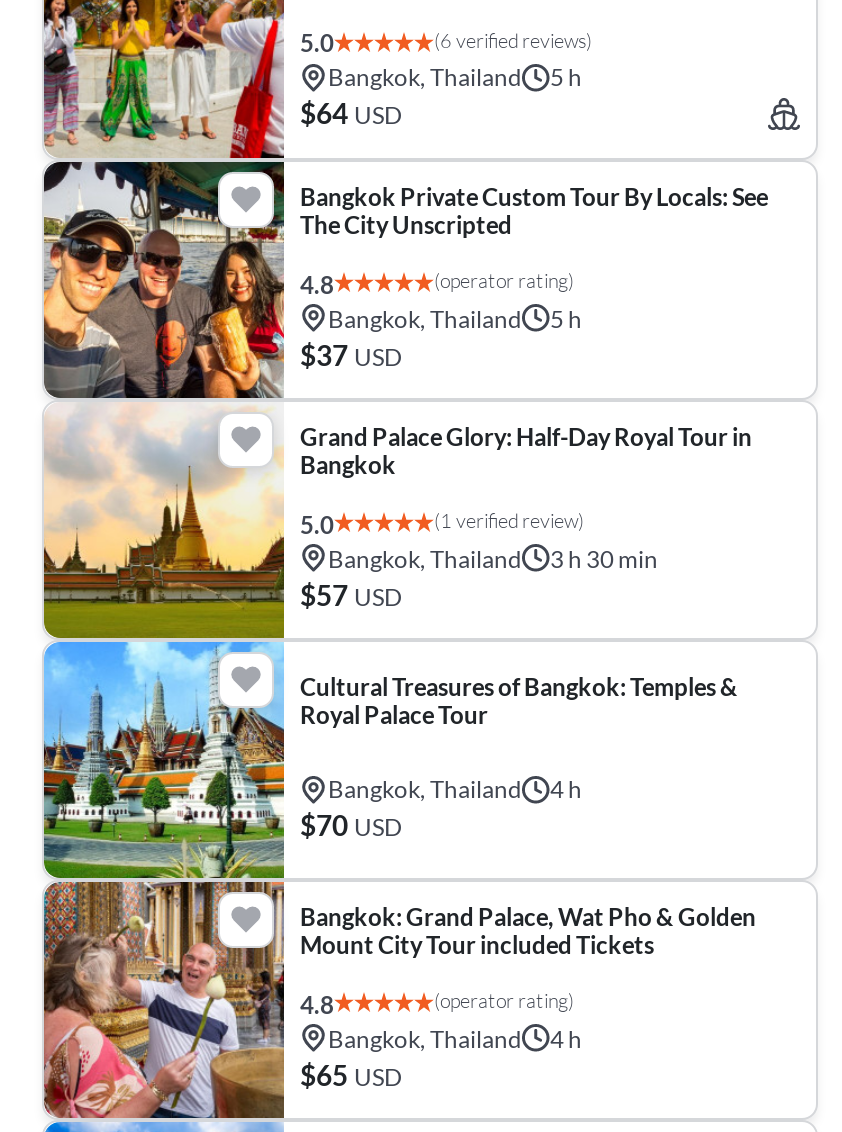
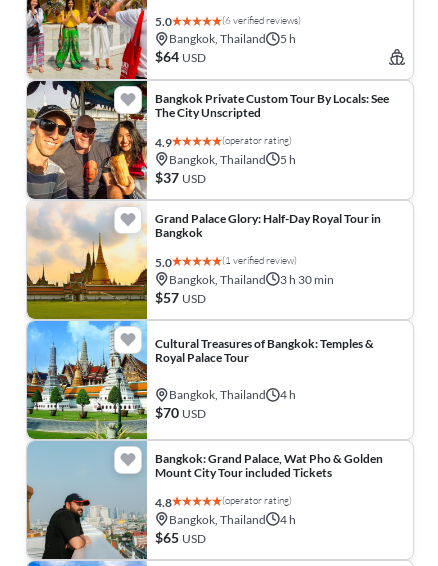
[300,270,334,300] 4.8 -> [155,135,172,150] 4.9
[42,880,286,1120] [image] -> [27,440,147,560] [image]

